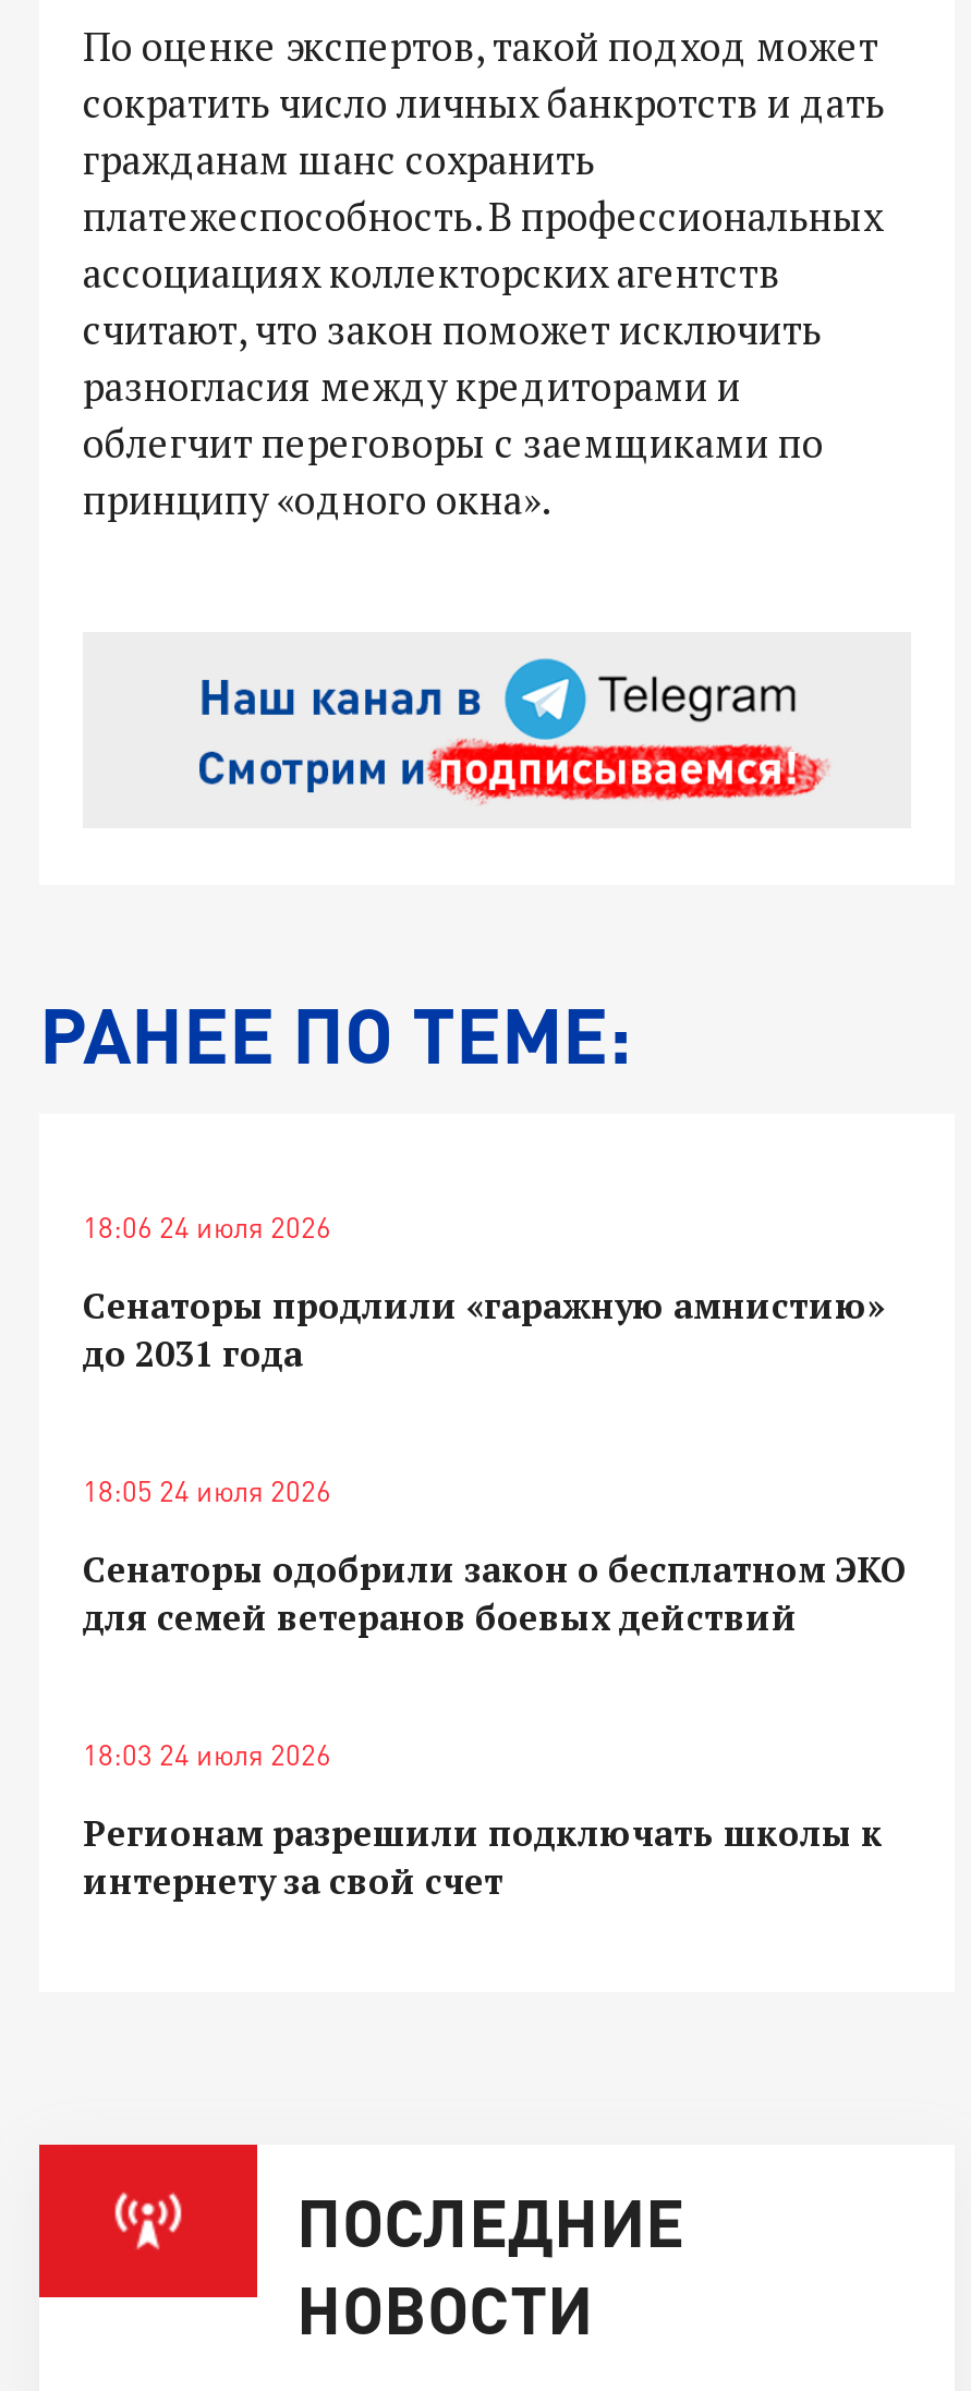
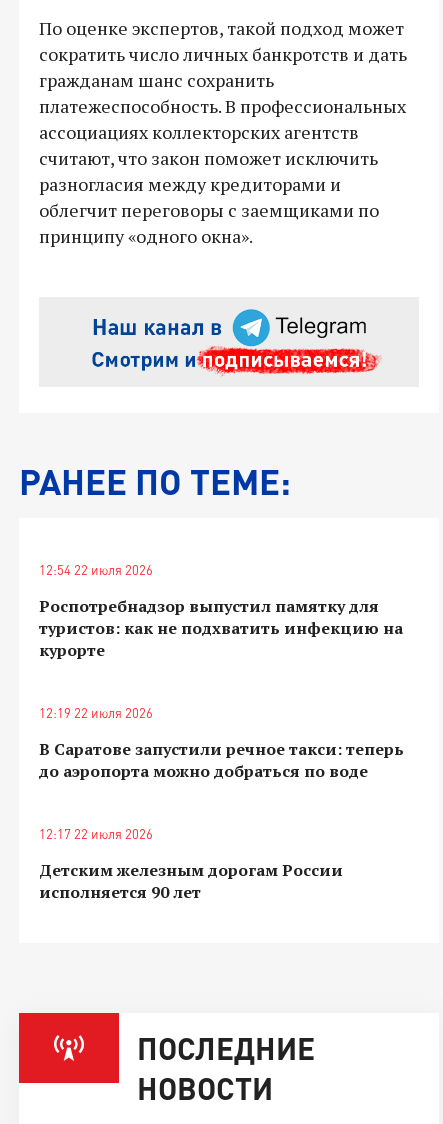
[83,1210,331,1245] 18:06 24 июля 2026 -> [39,562,153,578] 12:54 22 июля 2026
[83,1282,885,1378] Сенаторы продлили «гаражную амнистию» | до 2031 года -> [39,595,403,661] Роспотребнадзор выпустил памятку для | туристов: как не подхватить инфекцию на | курорте
[83,1474,331,1509] 18:05 24 июля 2026 -> [39,705,153,721] 12:19 22 июля 2026
[83,1546,907,1642] Сенаторы одобрили закон о бесплатном ЭКО | для семей ветеранов боевых действий -> [39,738,404,782] В Саратове запустили речное такси: теперь | до аэропорта можно добраться по воде
[83,1738,331,1772] 18:03 24 июля 2026 -> [39,826,153,842] 12:17 22 июля 2026
[83,1809,883,1905] Регионам разрешили подключать школы к | интернету за свой счет -> [39,859,343,903] Детским железным дорогам России | исполняется 90 лет

